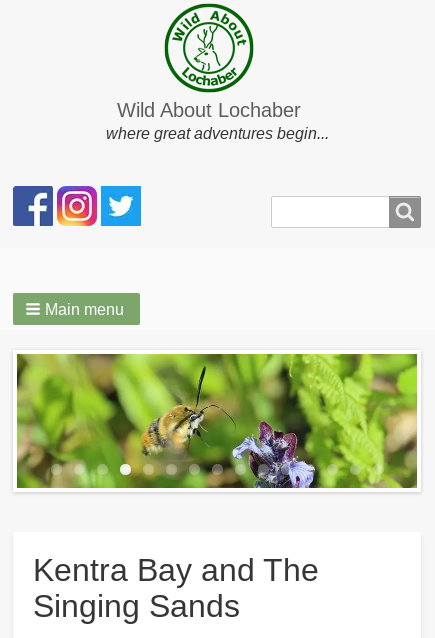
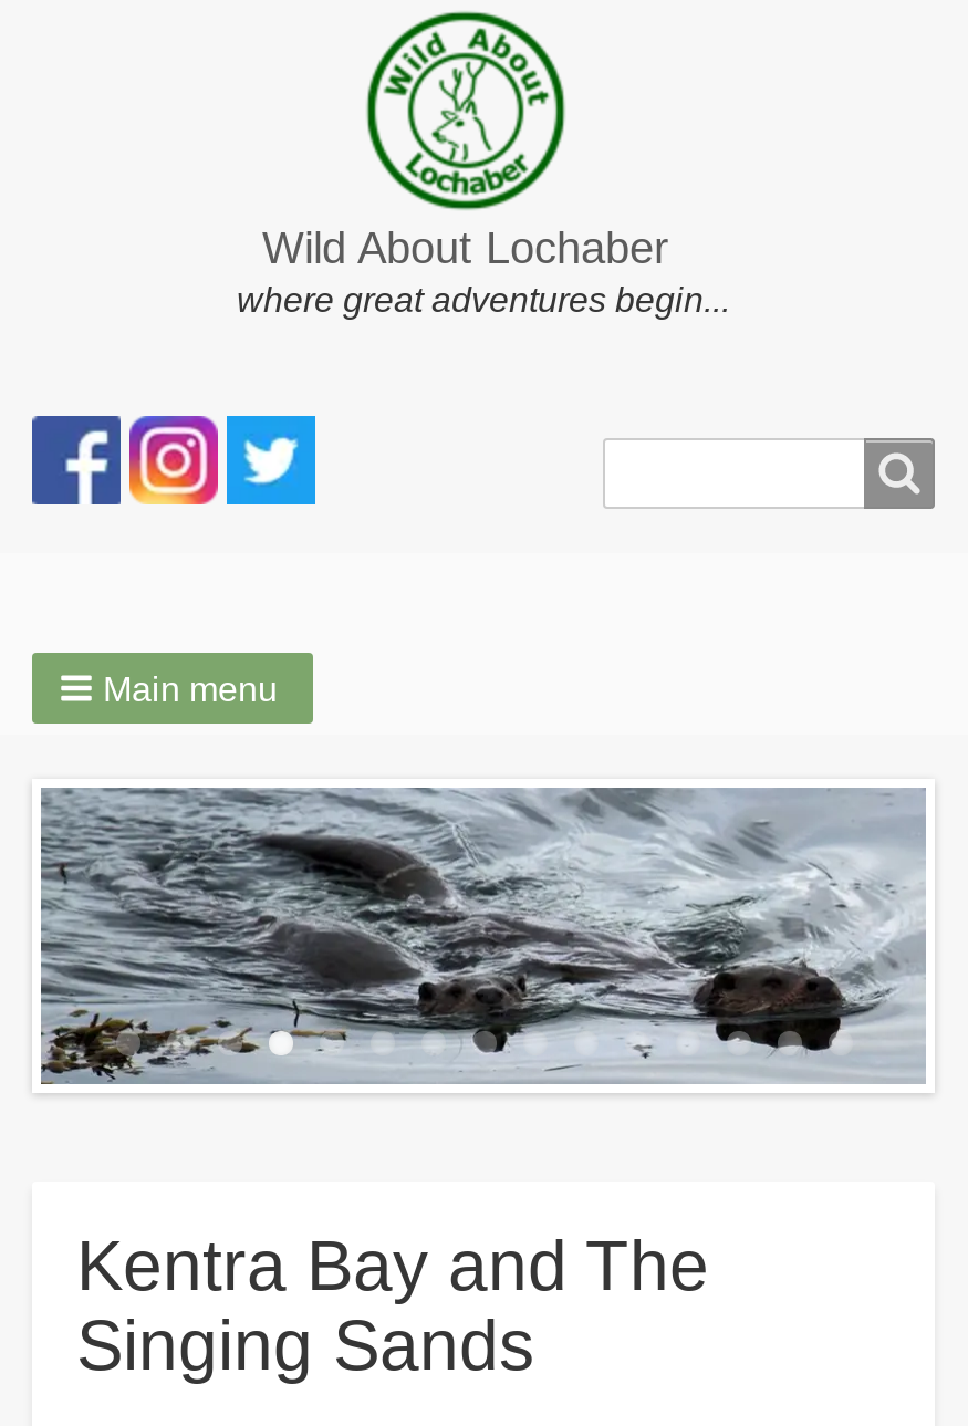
[16,353,418,489] [image] -> [39,785,926,1086] [image]

